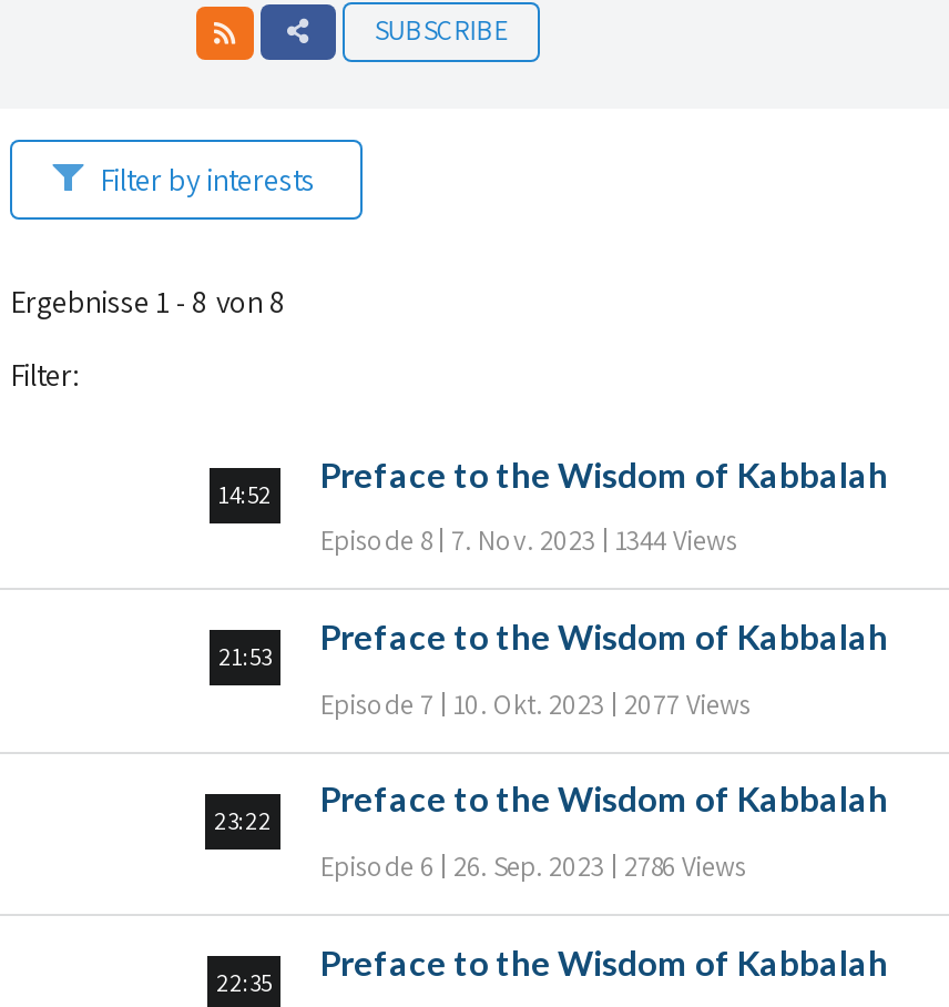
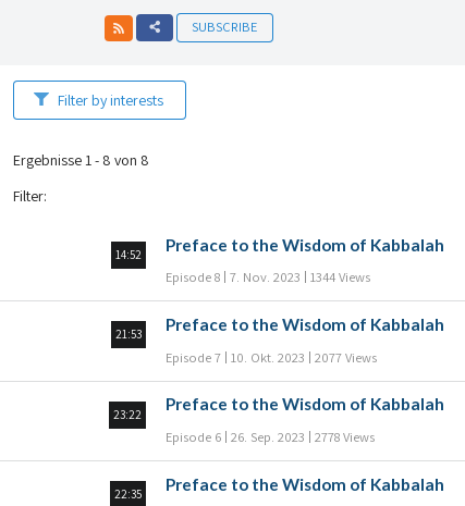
[320,848,746,885] Episode 6 26. Sep. 2023 2786 Views -> [166,428,375,446] Episode 6 26. Sep. 2023 2778 Views

